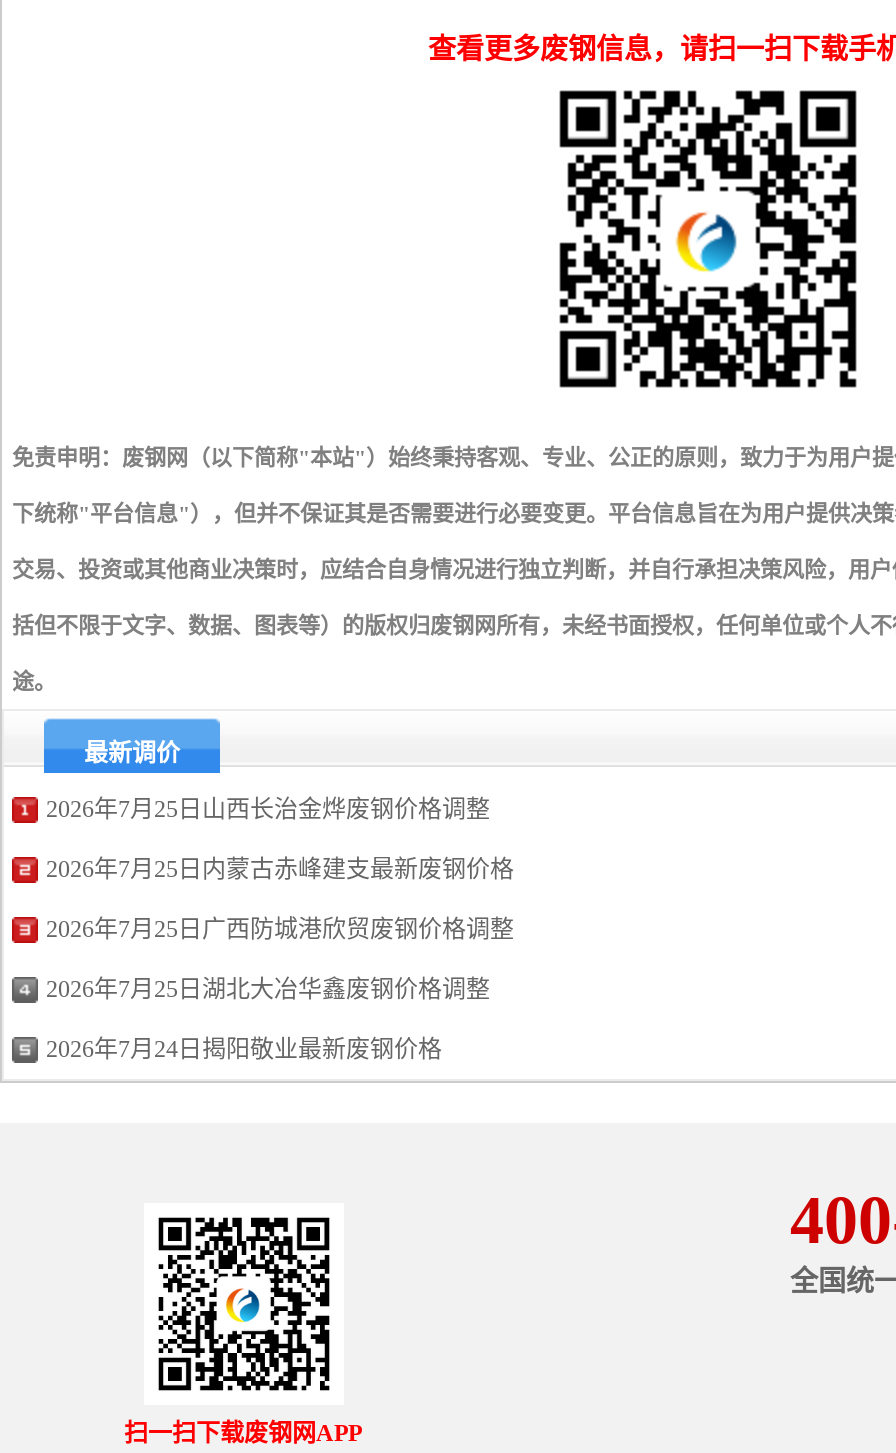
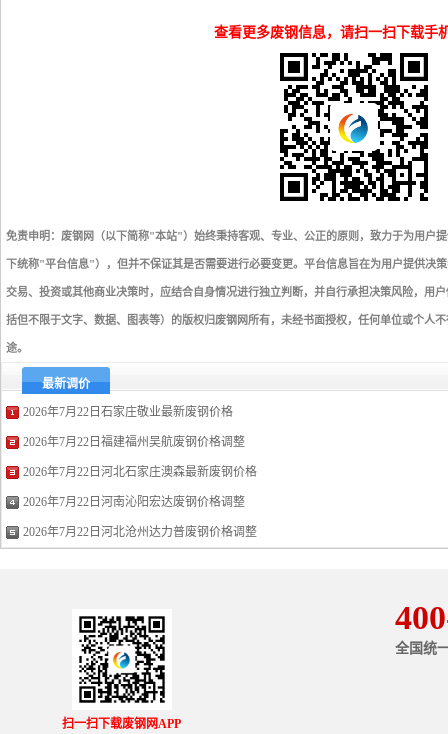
[46,795,490,823] 2026年7月25日山西长治金烨废钢价格调整 -> [23,405,233,419] 2026年7月22日石家庄敬业最新废钢价格
[46,855,514,883] 2026年7月25日内蒙古赤峰建支最新废钢价格 -> [23,435,245,449] 2026年7月22日福建福州吴航废钢价格调整
[46,915,514,943] 2026年7月25日广西防城港欣贸废钢价格调整 -> [23,465,257,479] 2026年7月22日河北石家庄澳森最新废钢价格
[46,975,490,1003] 2026年7月25日湖北大冶华鑫废钢价格调整 -> [23,495,245,509] 2026年7月22日河南沁阳宏达废钢价格调整
[46,1035,442,1063] 2026年7月24日揭阳敬业最新废钢价格 -> [23,525,257,539] 2026年7月22日河北沧州达力普废钢价格调整

